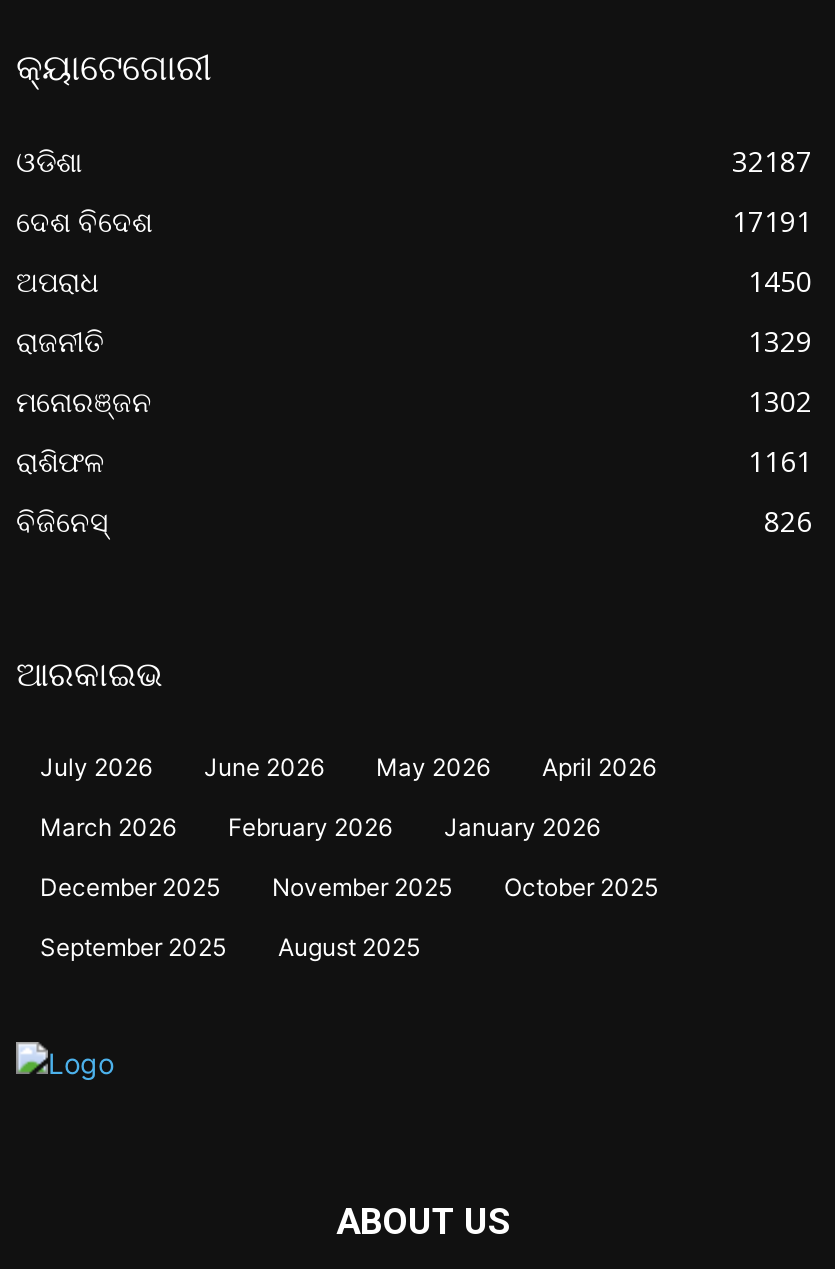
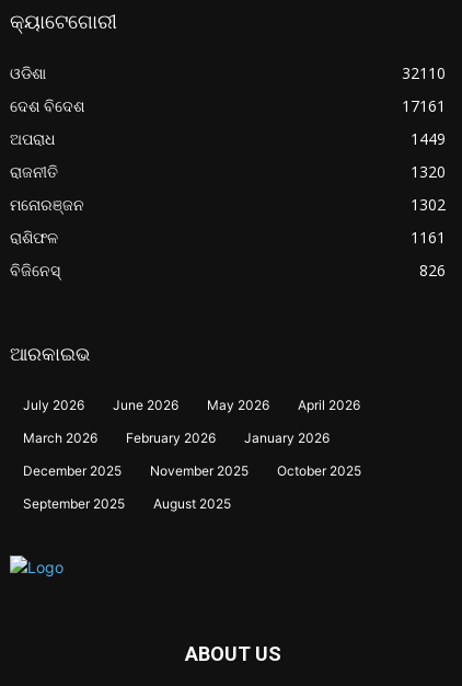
[732,143,812,181] 32187 -> [402,63,446,84] 32110
[732,203,812,241] 17191 -> [402,96,446,117] 17161
[748,263,812,301] 1450 -> [411,129,446,149] 1449
[748,323,812,361] 1329 -> [411,162,446,182] 1320

